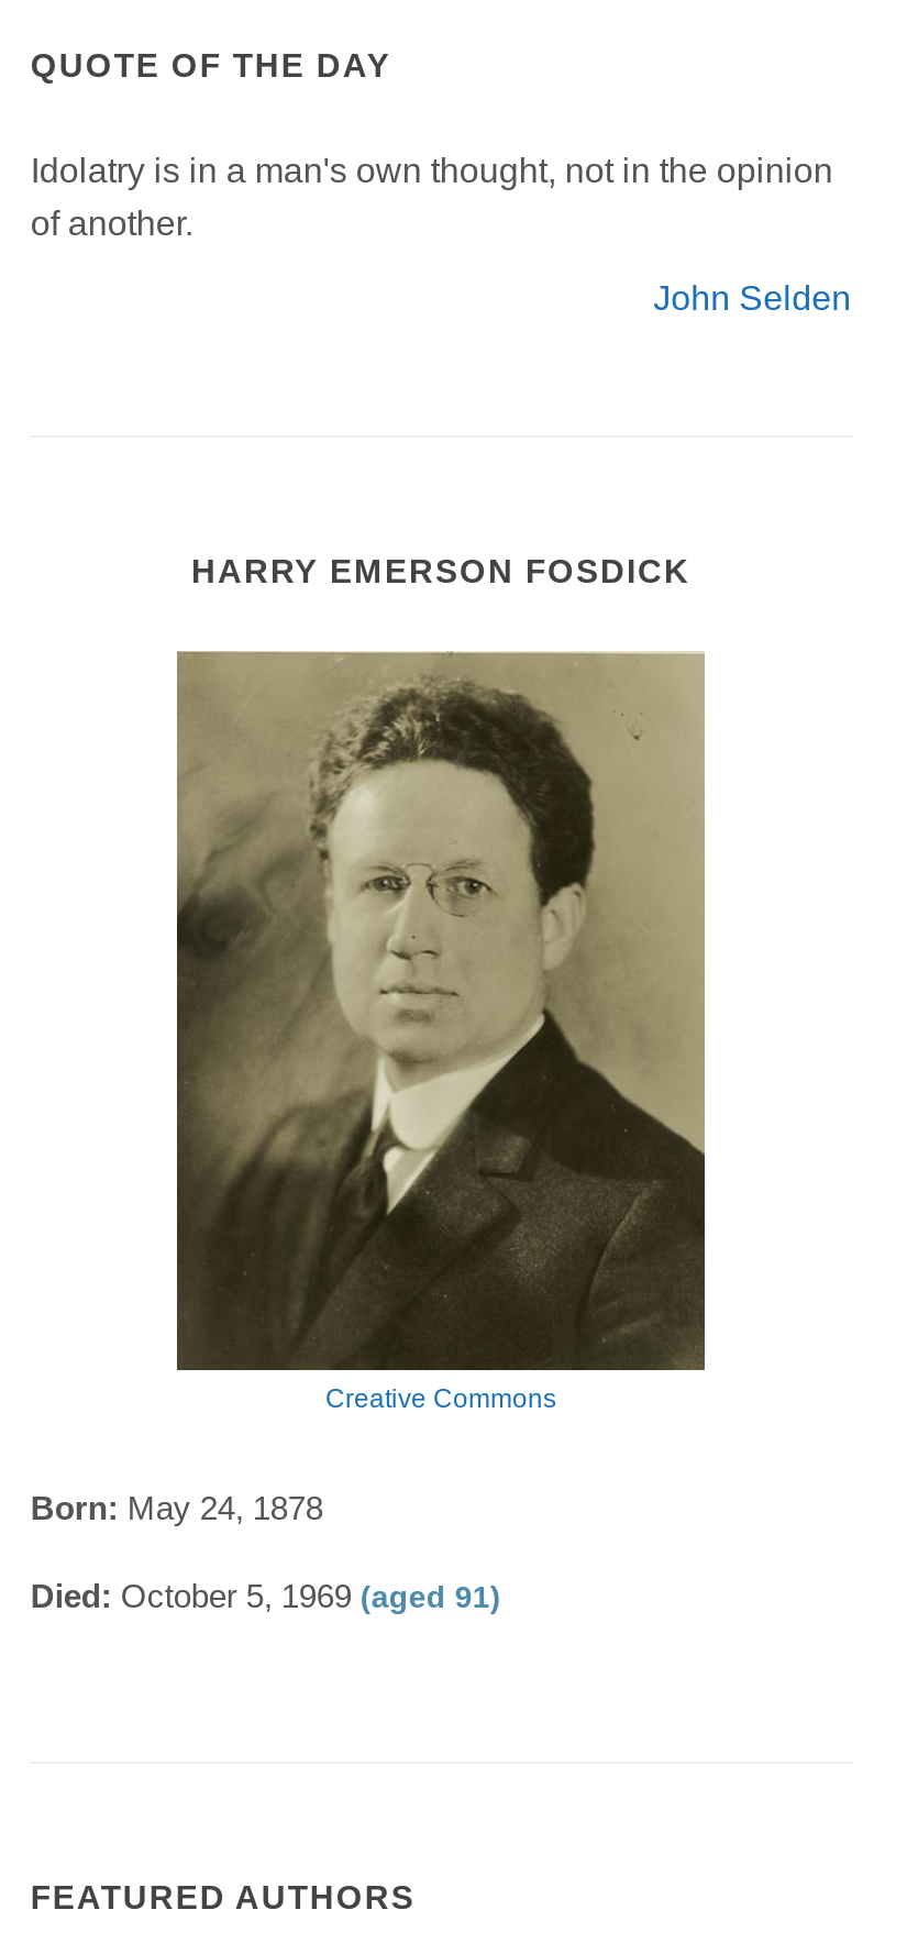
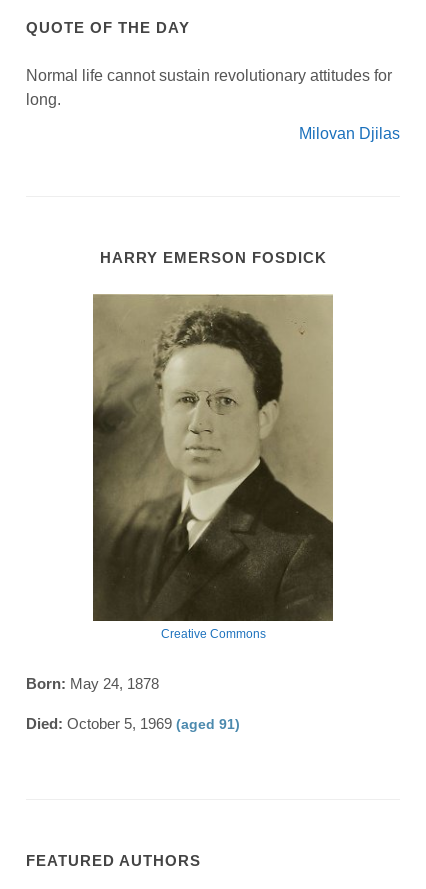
[31,151,833,241] Idolatry is in a man's own thought, not in the opinion | of another. -> [26,67,392,108] Normal life cannot sustain revolutionary attitudes for | long.
[653,278,851,316] John Selden -> [299,125,400,142] Milovan Djilas

